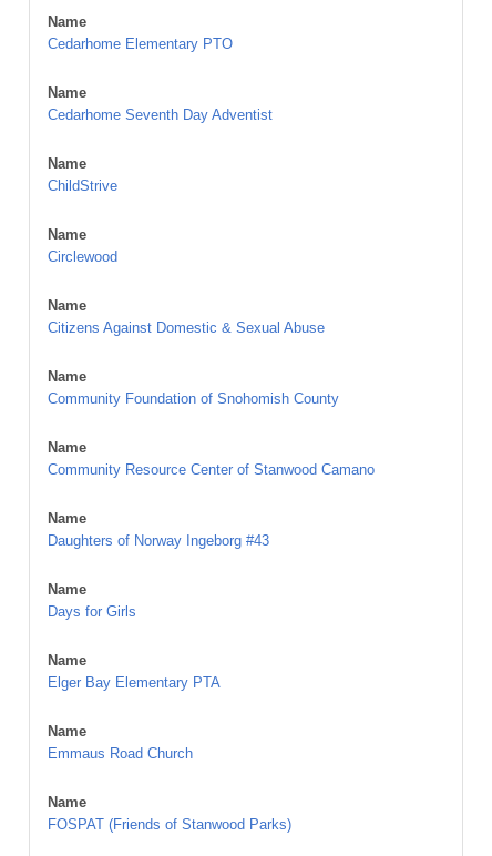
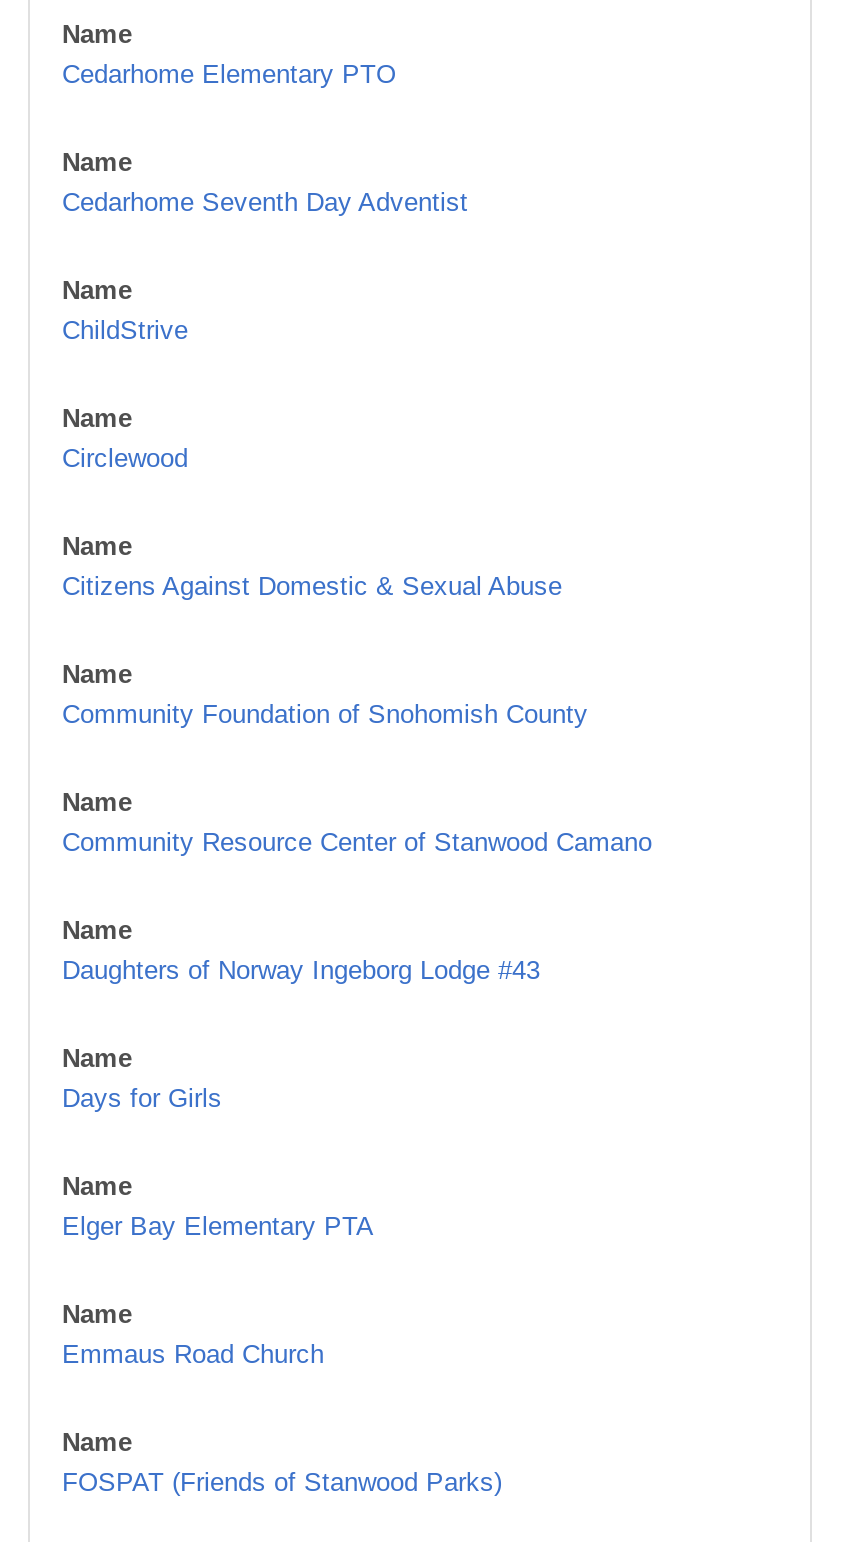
[48,532,269,549] Daughters of Norway Ingeborg #43 -> [62,955,540,985] Daughters of Norway Ingeborg Lodge #43

